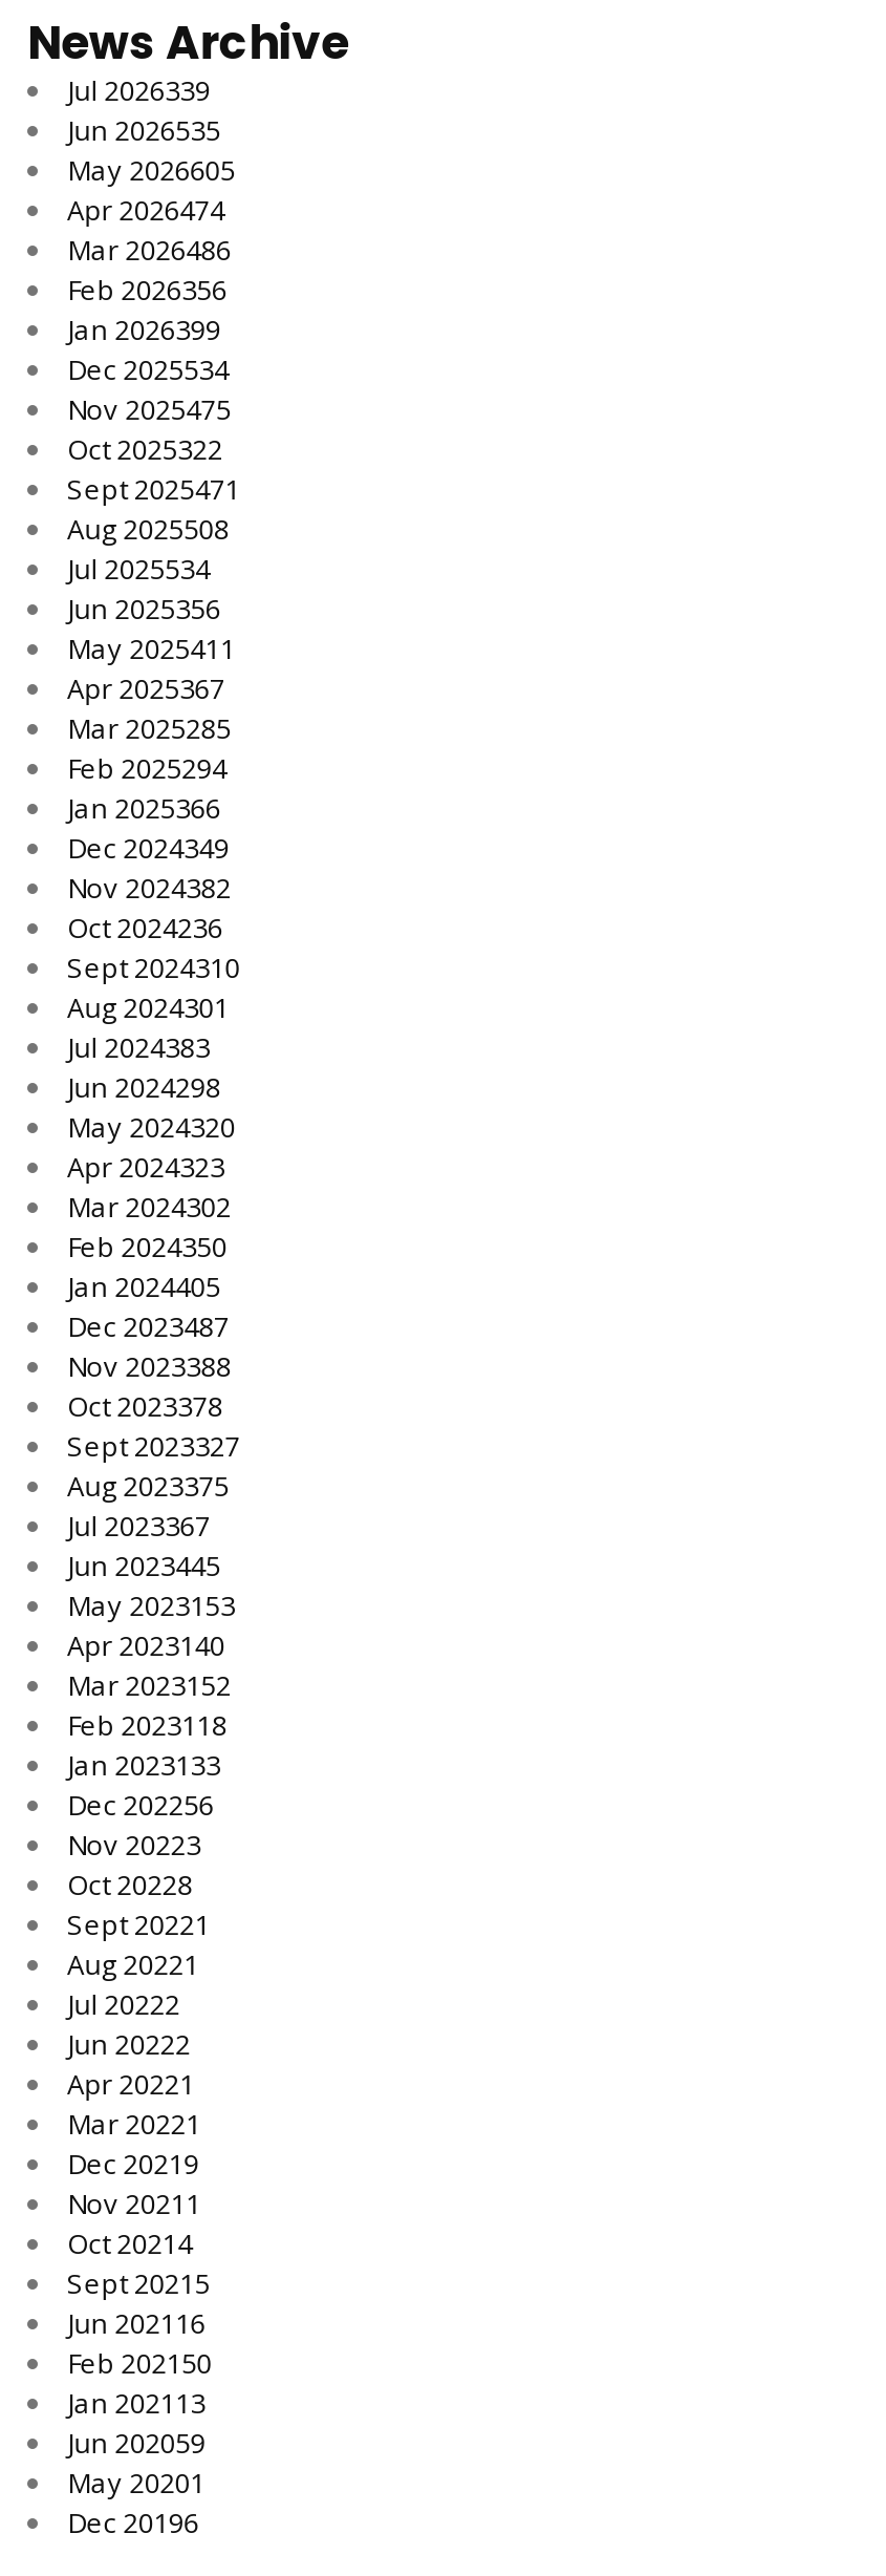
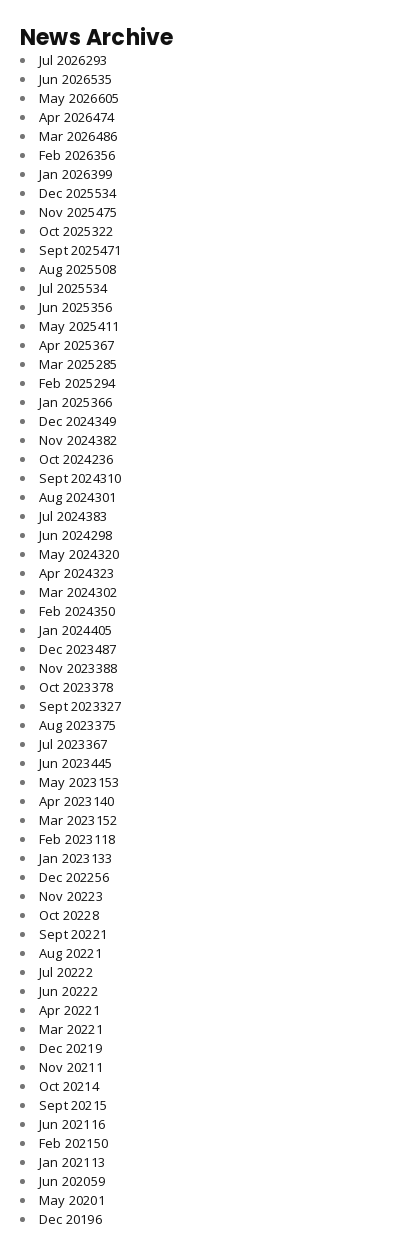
[67,72,210,110] Jul 2026339 -> [39,51,107,69] Jul 2026293

